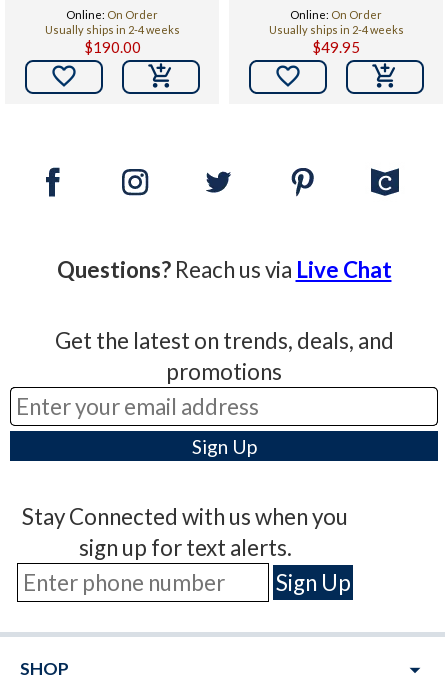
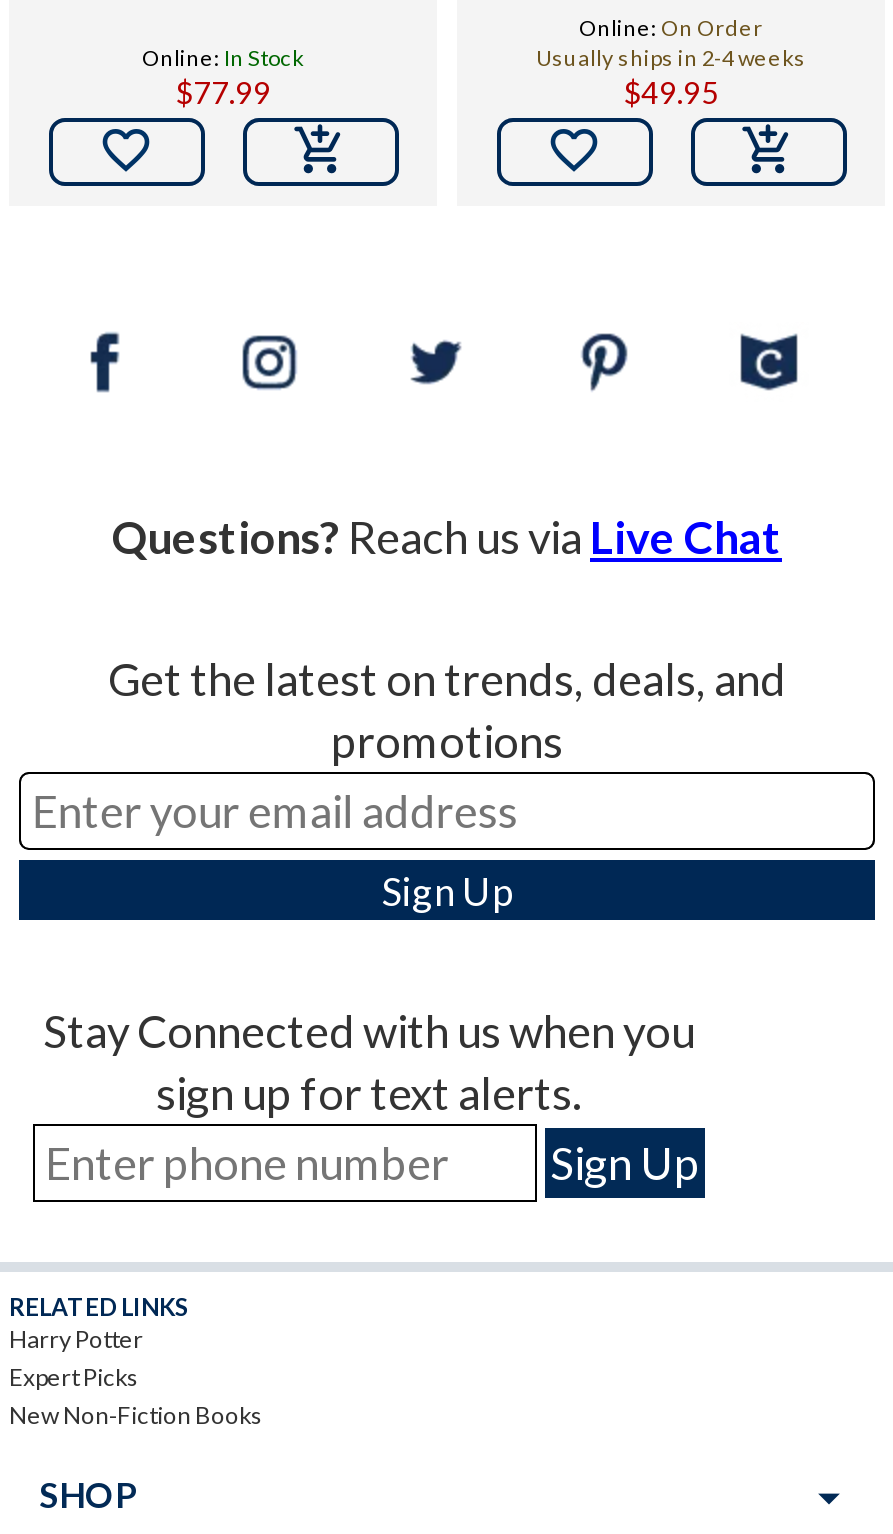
[44,8,179,56] Online: On Order | Usually ships in 2-4 weeks | $190.00 -> [142,44,304,110] Online: In Stock | $77.99
none -> [9,1292,263,1430] RELATED LINKS | Harry Potter | Expert Picks | New Non-Fiction Books

